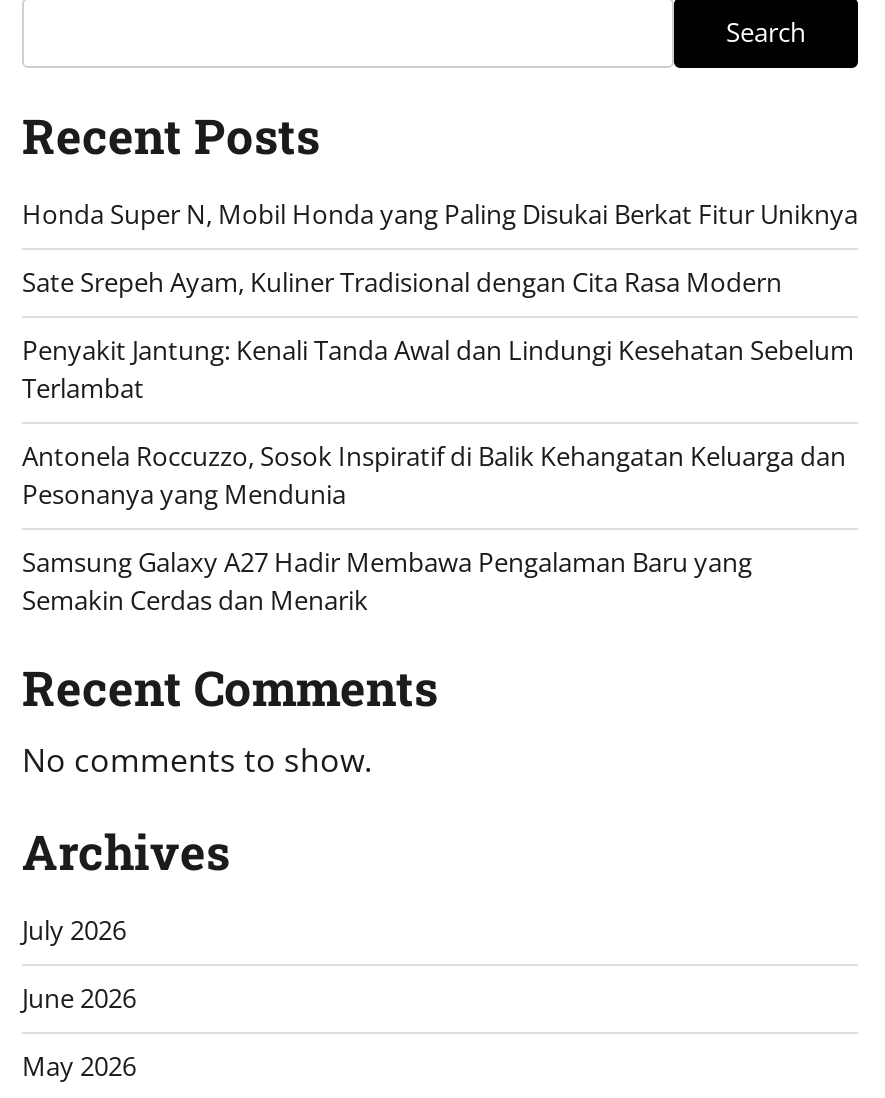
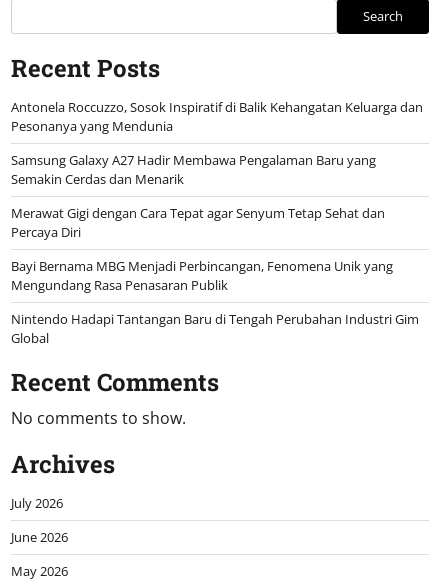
[22,196,858,406] Honda Super N, Mobil Honda yang Paling Disukai Berkat Fitur Uniknya | Sate Srepeh Ayam, Kuliner Tradisional dengan Cita Rasa Modern | Penyakit Jantung: Kenali Tanda Awal dan Lindungi Kesehatan Sebelum | Terlambat -> none
moved [22,438,846,618] -> [11,98,423,188]: Antonela Roccuzzo, Sosok Inspiratif di Balik Kehangatan Keluarga dan | Pesonanya yang Mendunia | Samsung Galaxy A27 Hadir Membawa Pengalaman Baru yang | Semakin Cerdas dan Menarik
none -> [11,204,419,347] Merawat Gigi dengan Cara Tepat agar Senyum Tetap Sehat dan | Percaya Diri | Bayi Bernama MBG Menjadi Perbincangan, Fenomena Unik yang | Mengundang Rasa Penasaran Publik | Nintendo Hadapi Tantangan Baru di Tengah Perubahan Industri Gim | Global

